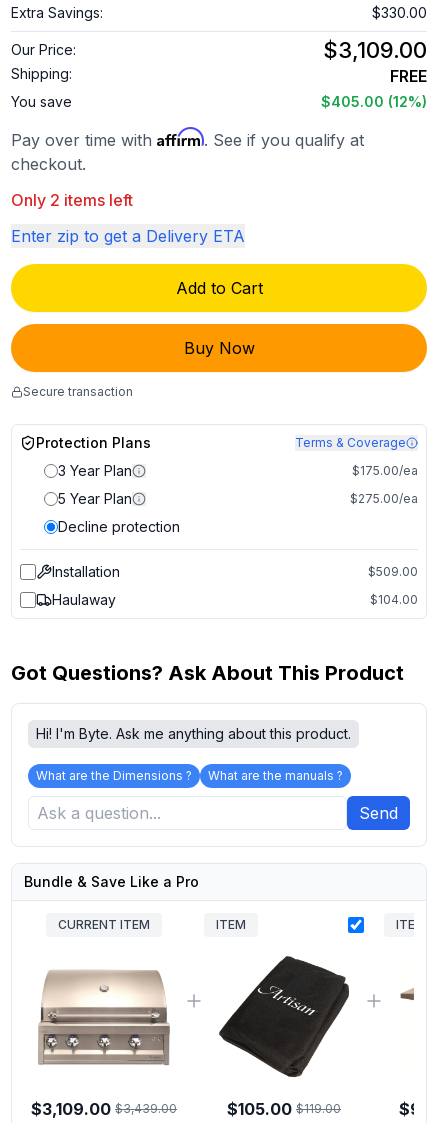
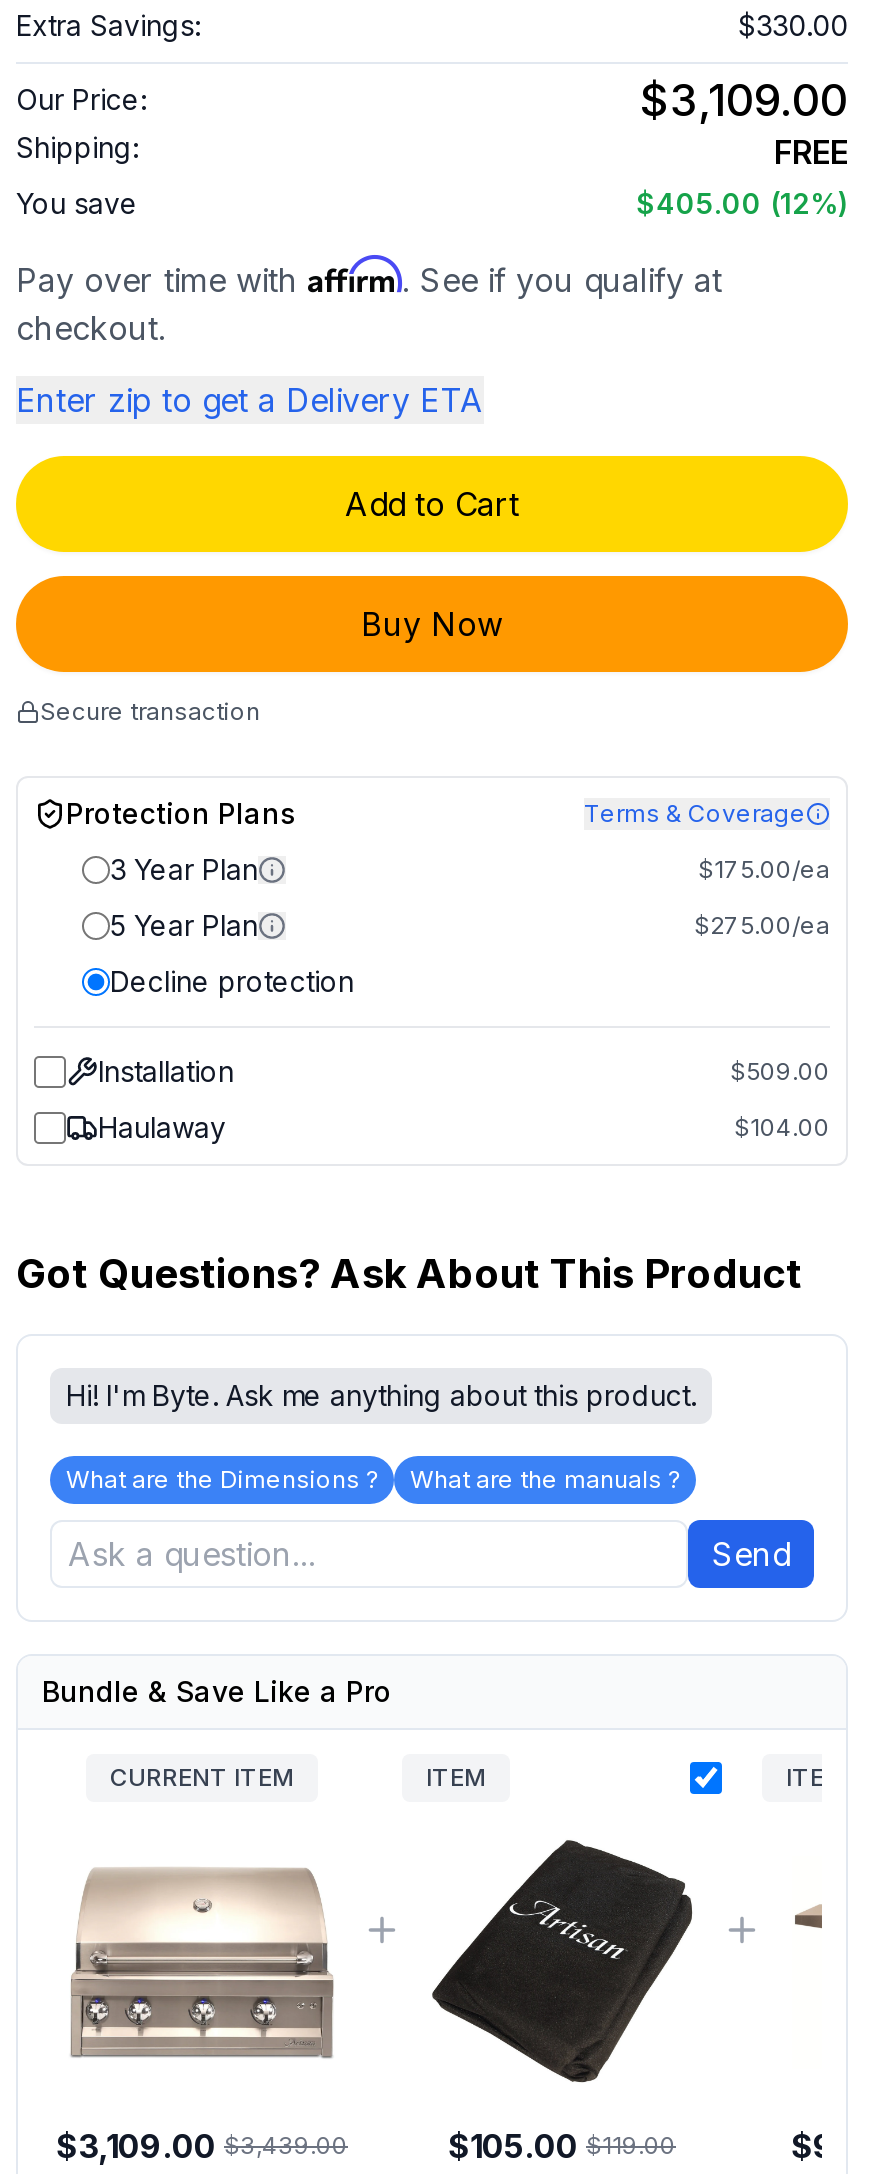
[11,190,133,210] Only 2 items left -> none

